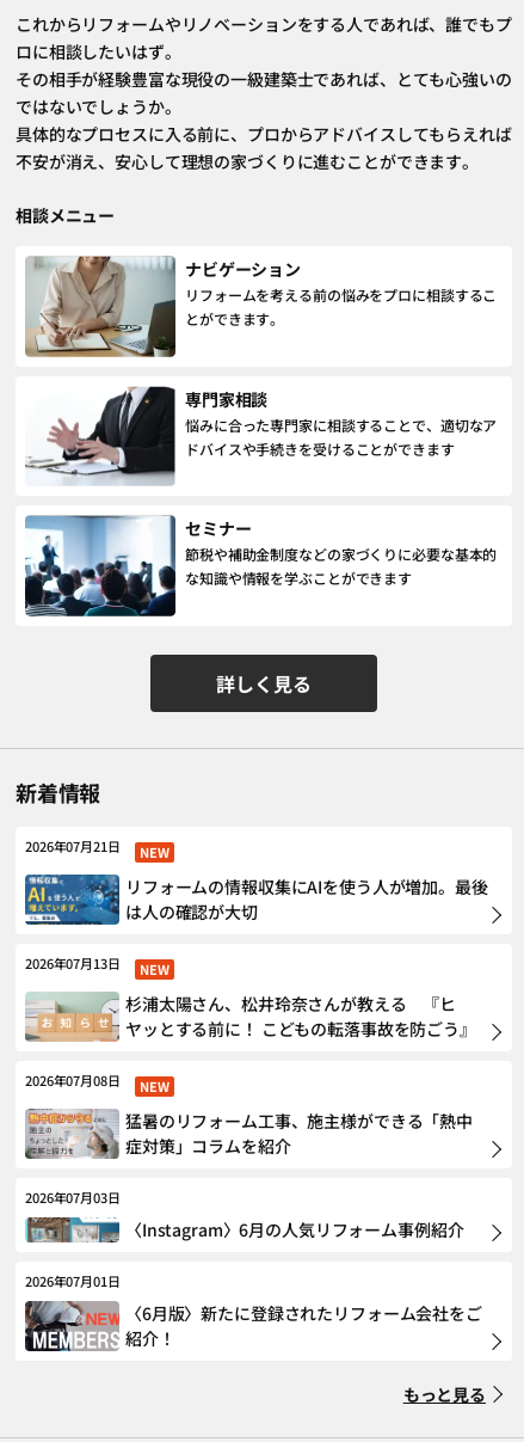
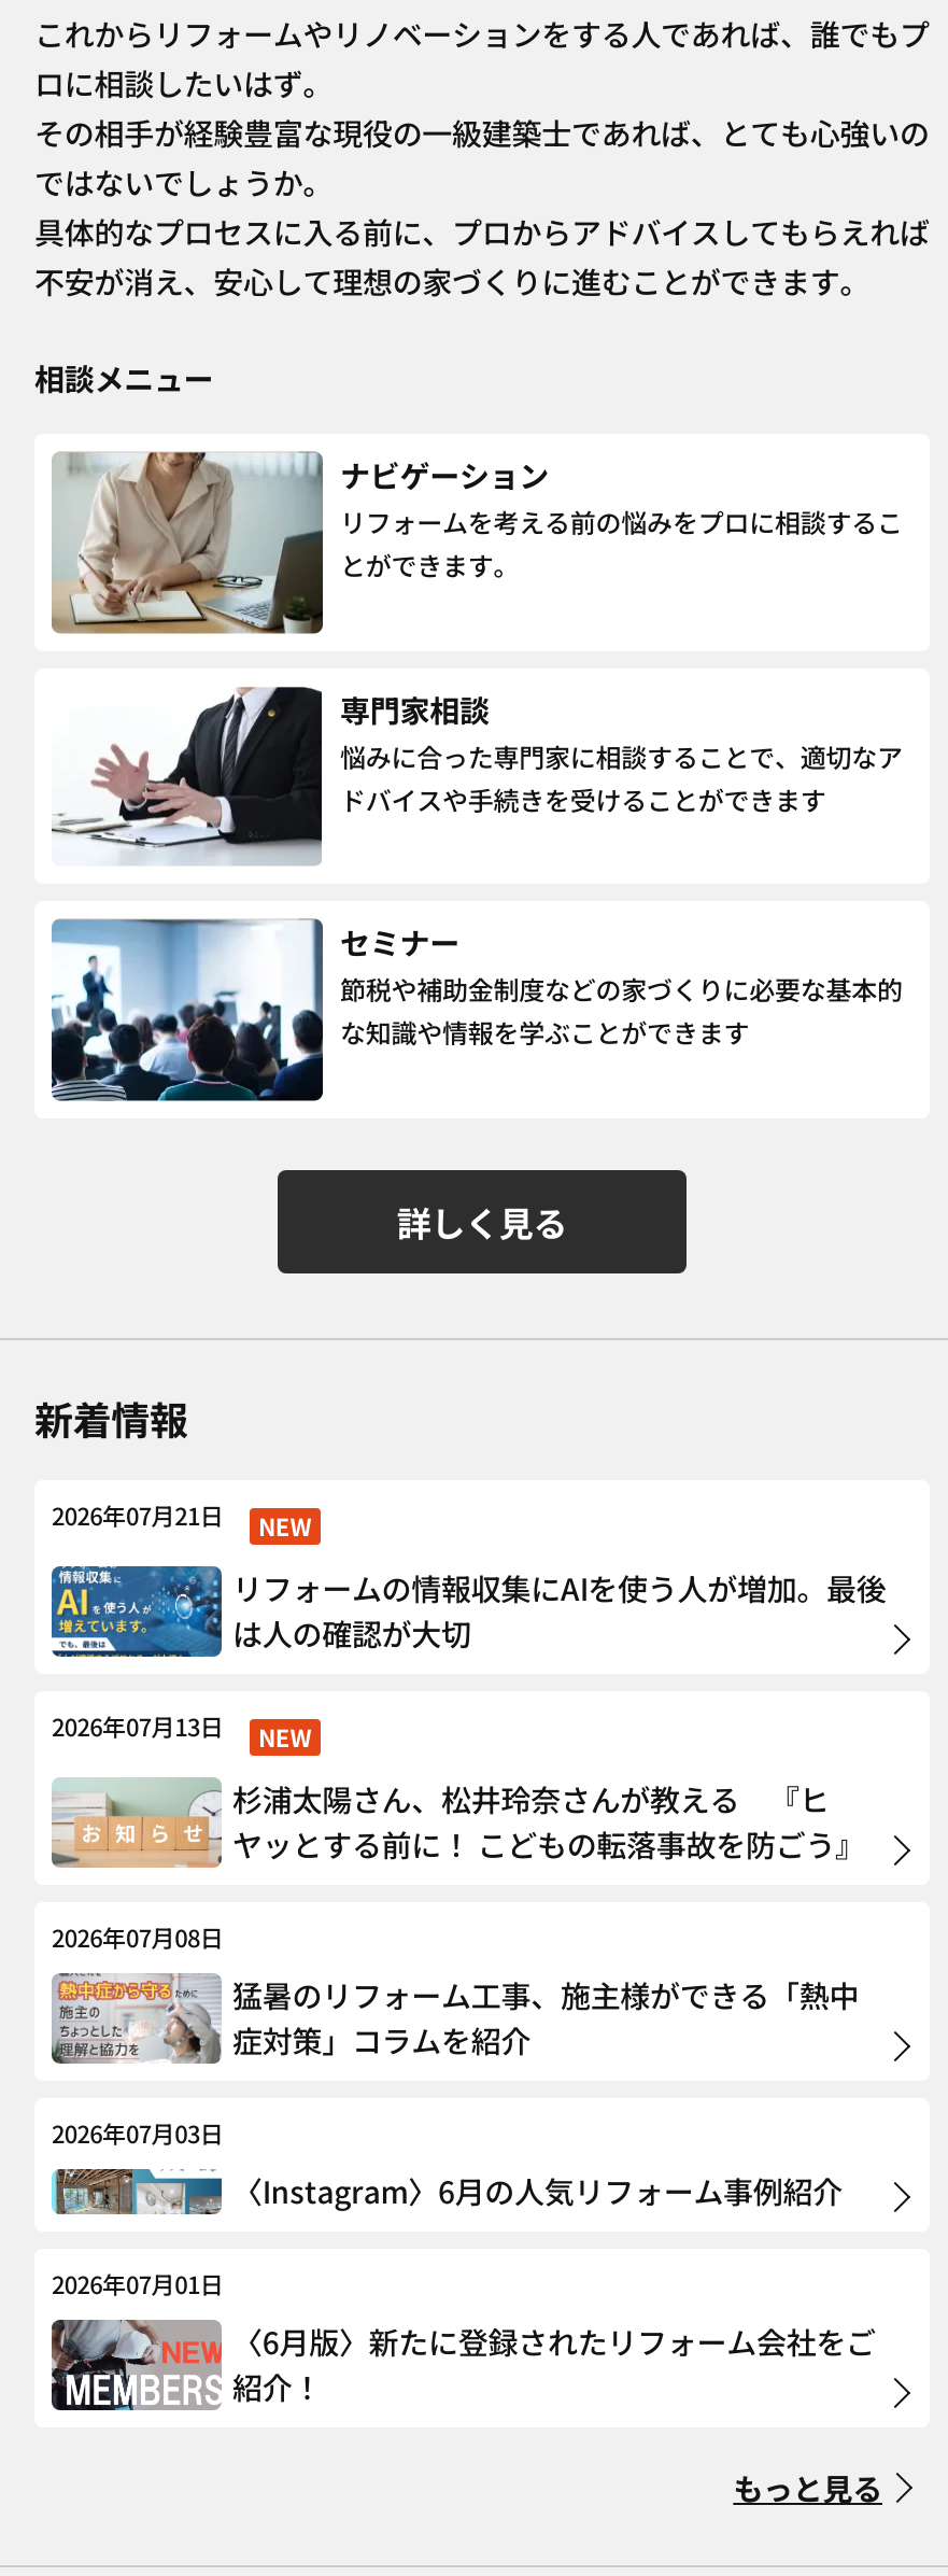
[140,1076,169,1095] NEW -> none

